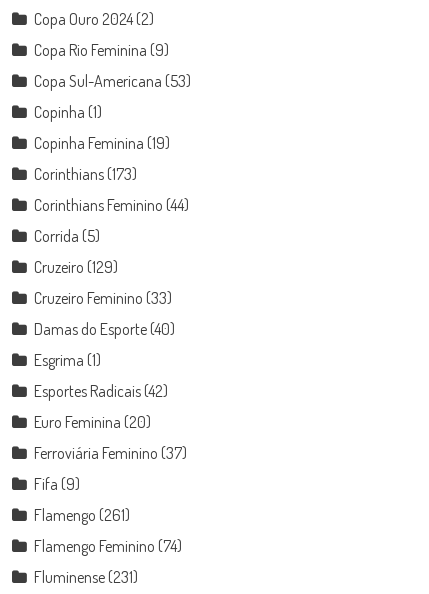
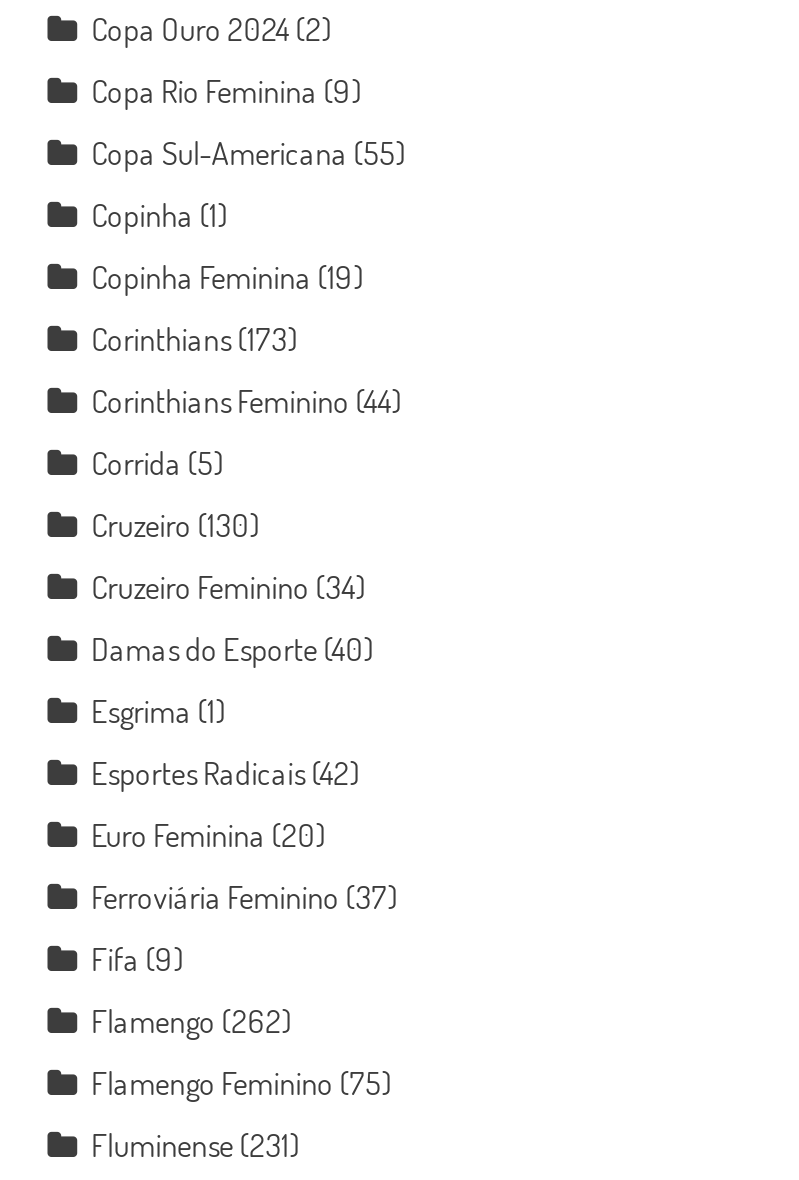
[34,70,191,90] Copa Sul-Americana (53) -> [91,133,405,173] Copa Sul-Americana (55)
[34,256,118,276] Cruzeiro (129) -> [91,505,259,545] Cruzeiro (130)
[34,287,172,307] Cruzeiro Feminino (33) -> [91,567,365,607] Cruzeiro Feminino (34)
[34,504,130,524] Flamengo (261) -> [91,1001,291,1041] Flamengo (262)
[34,535,182,555] Flamengo Feminino (74) -> [91,1063,391,1103] Flamengo Feminino (75)

